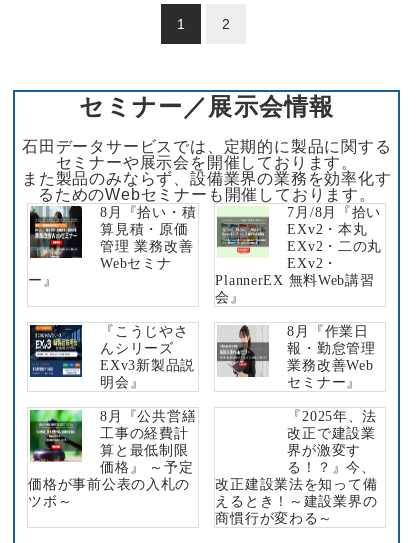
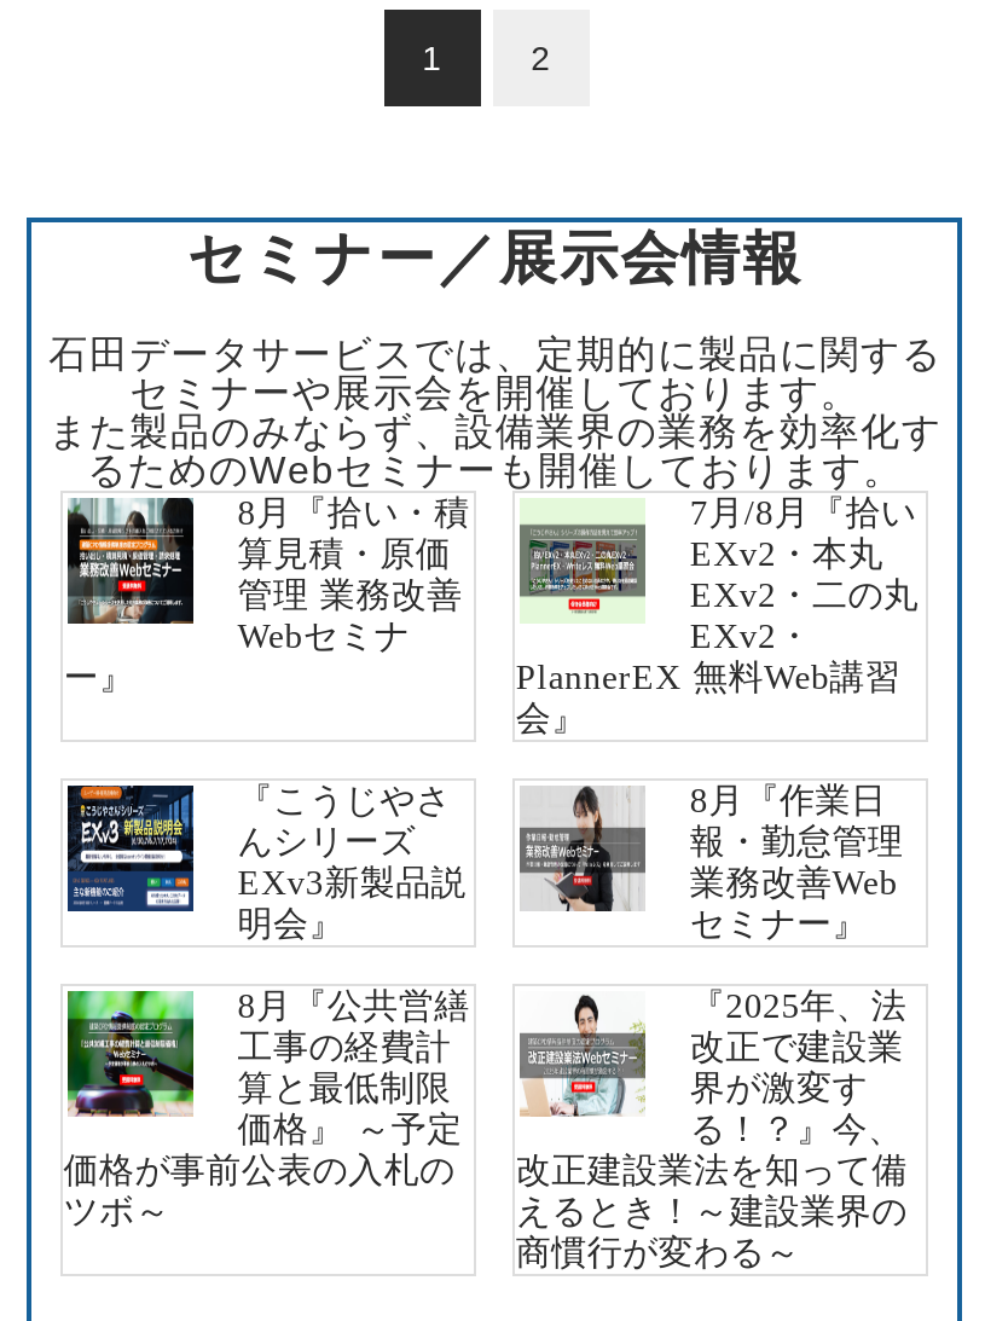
none -> [517,993,648,1119] [image]

